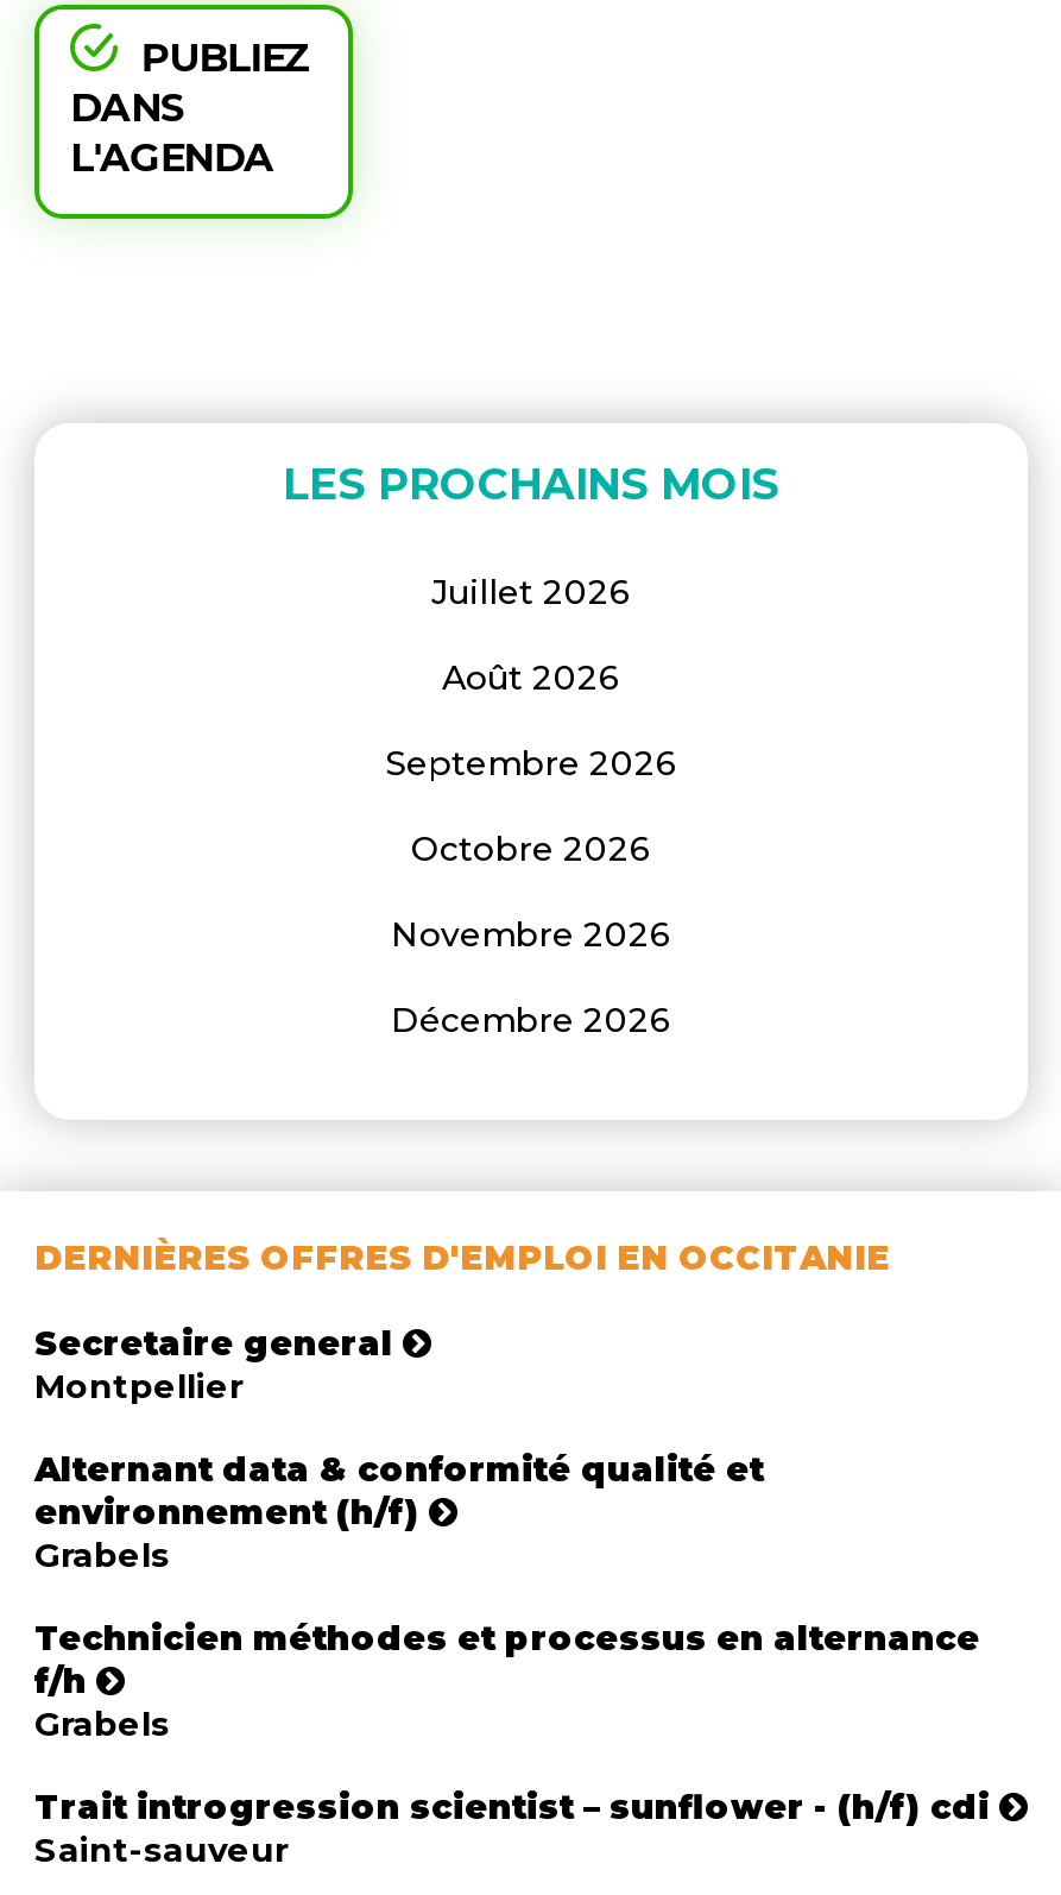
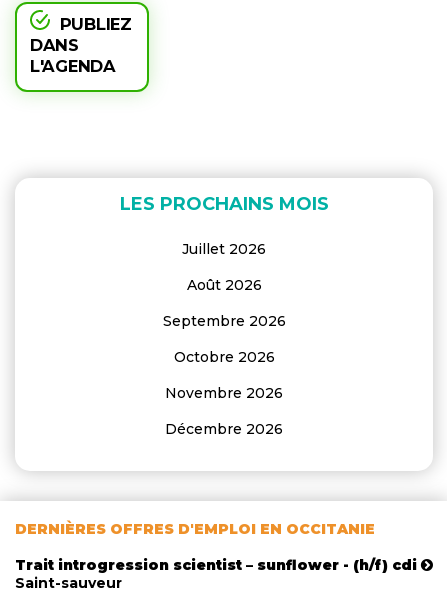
[34,1322,980,1745] Secretaire general | Montpellier | Alternant data & conformité qualité et | environnement (h/f) | Grabels | Technicien méthodes et processus en alternance | f/h | Grabels -> none

